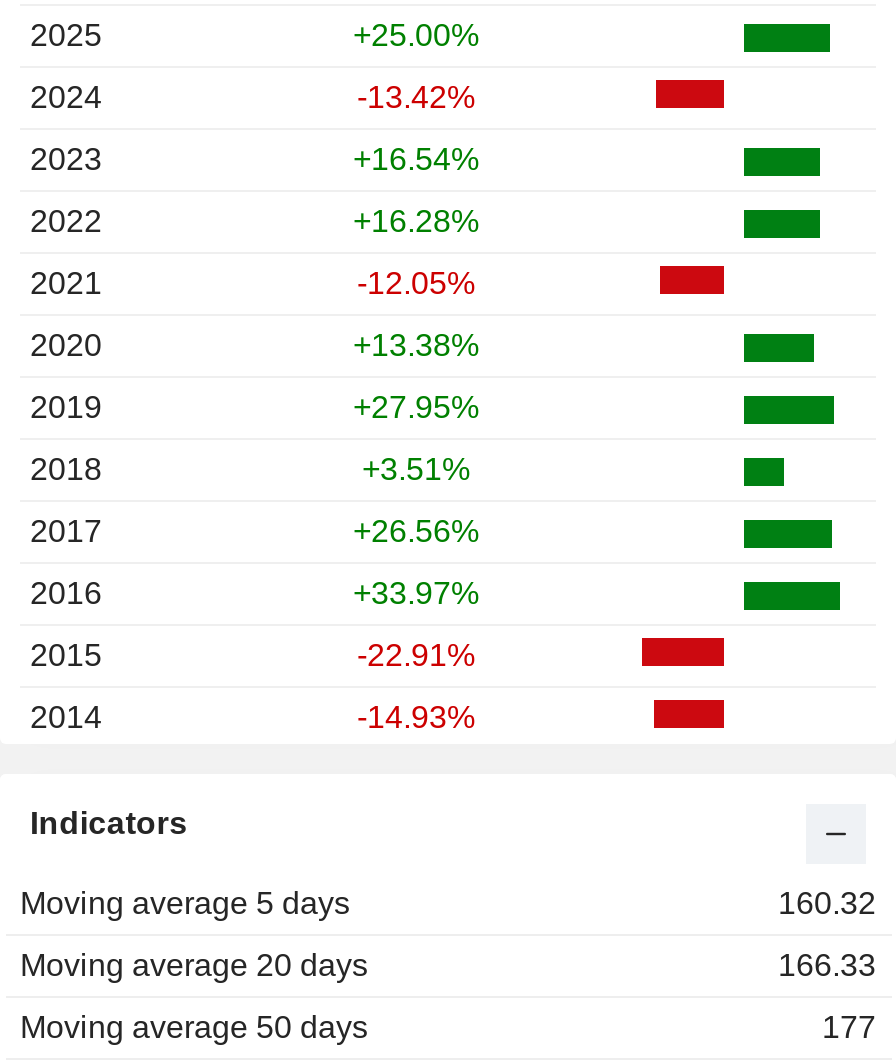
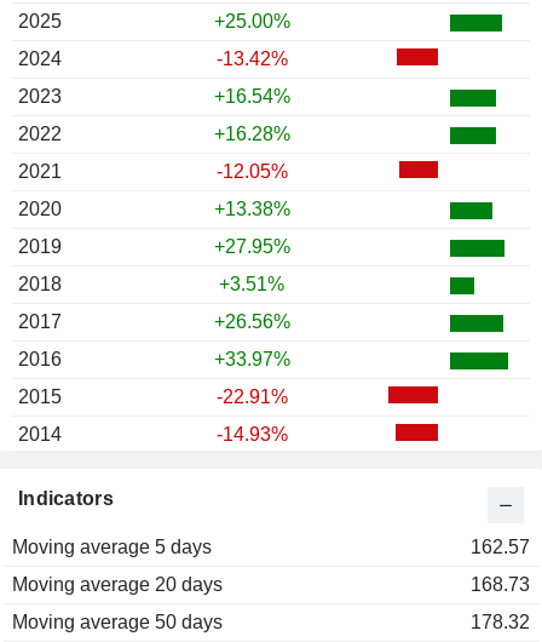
[778,886,876,920] 160.32 -> [471,537,530,557] 162.57
[778,948,876,982] 166.33 -> [471,574,530,595] 168.73
[822,1010,876,1044] 177 -> [471,612,530,633] 178.32

